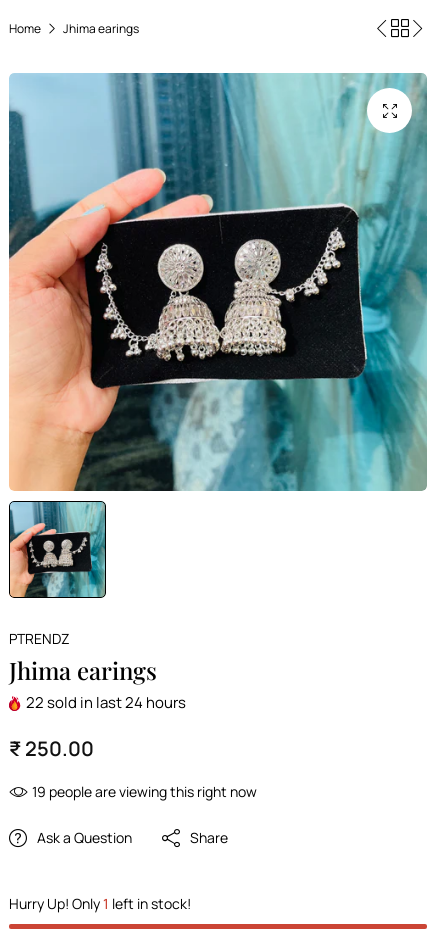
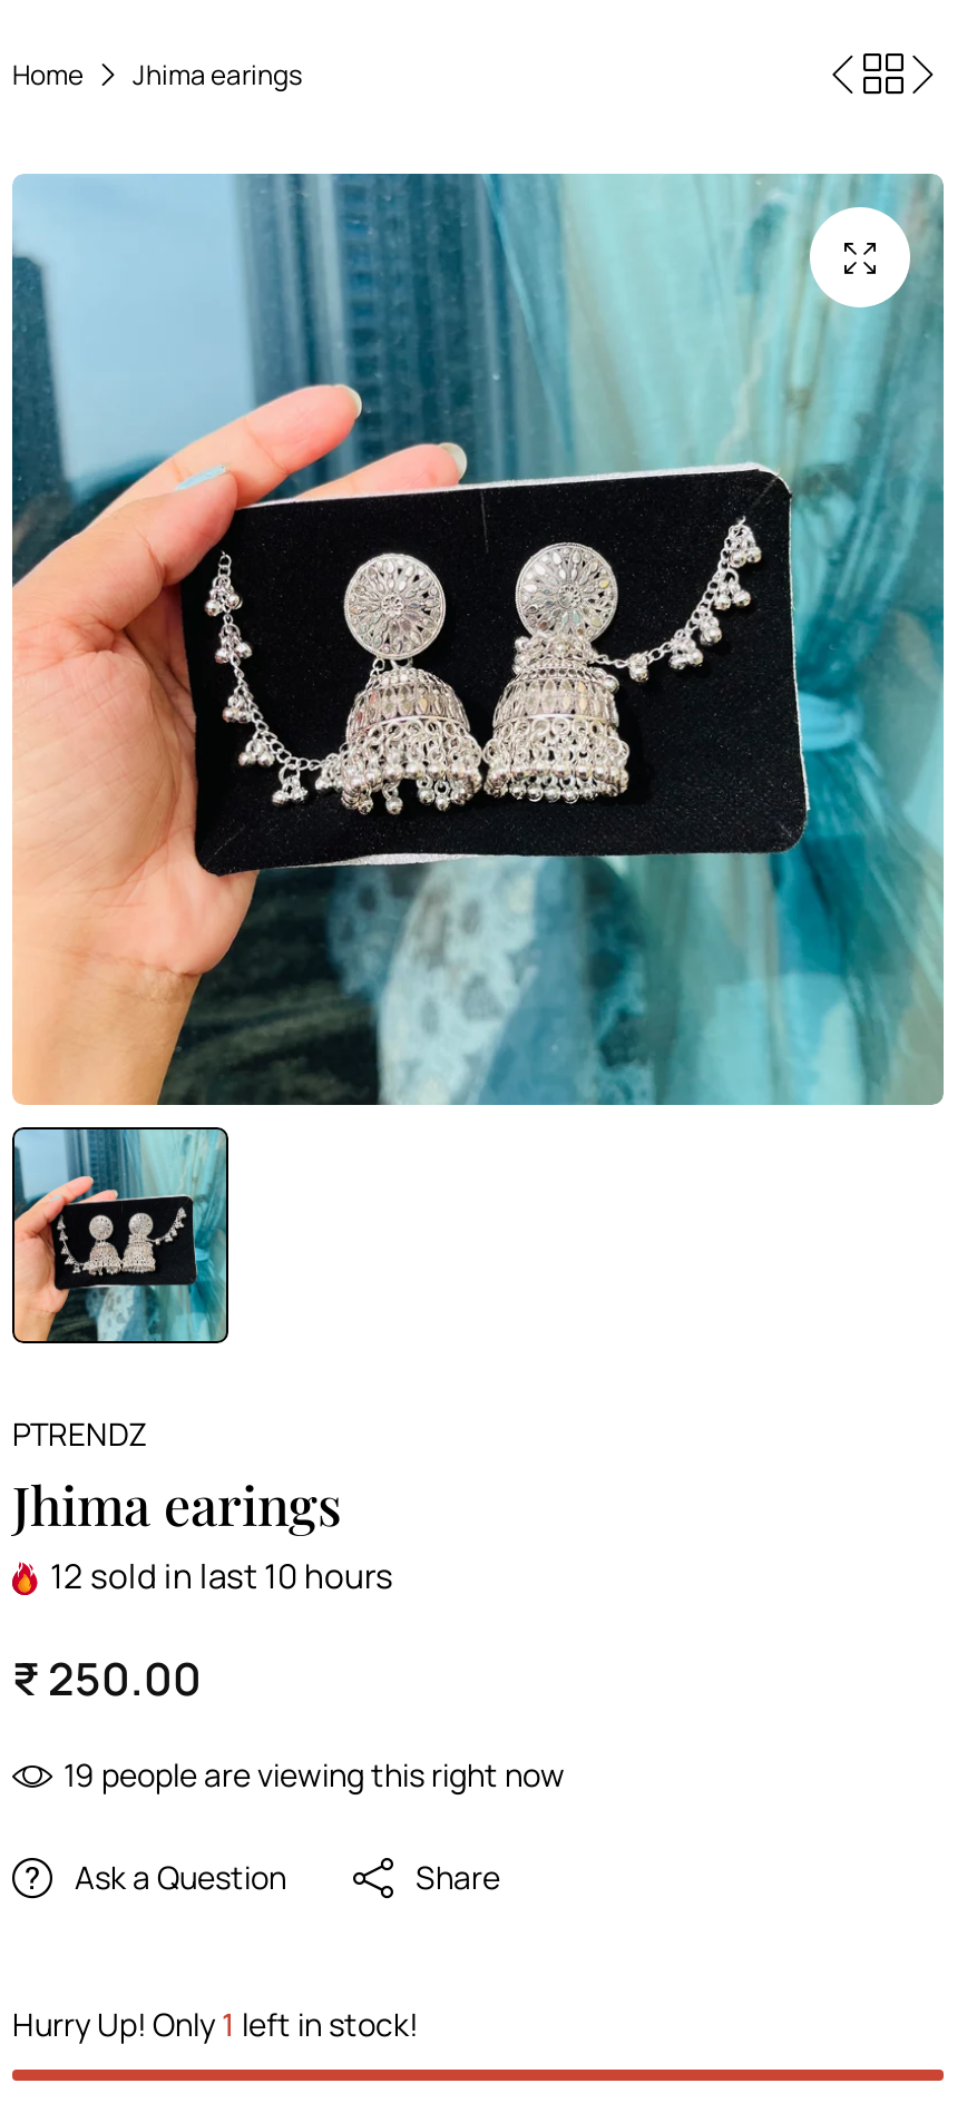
[26,692,186,713] 22 sold in last 24 hours -> [50,1553,393,1600] 12 sold in last 10 hours

